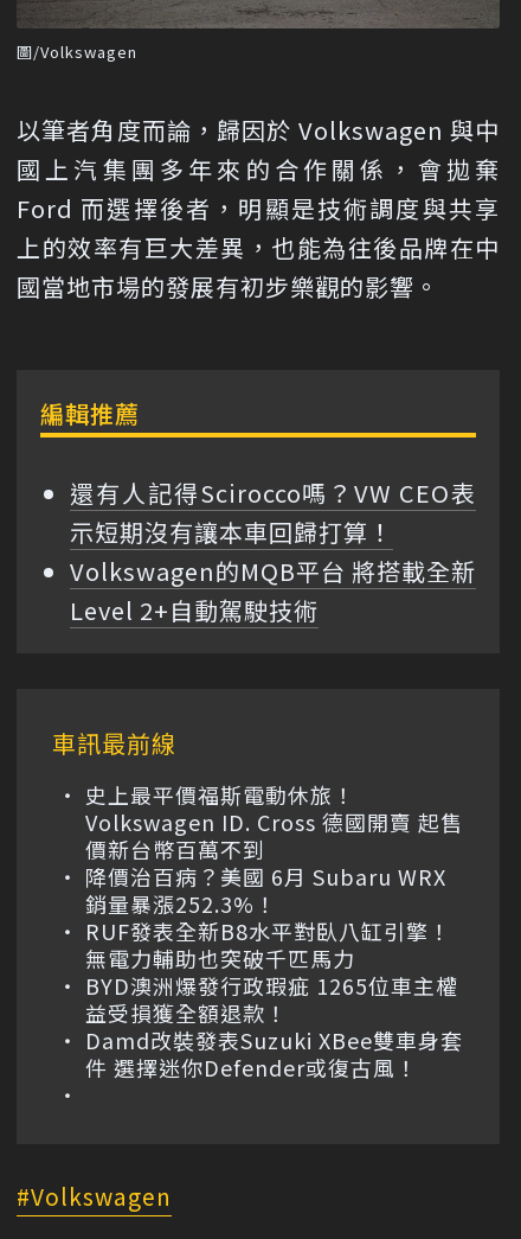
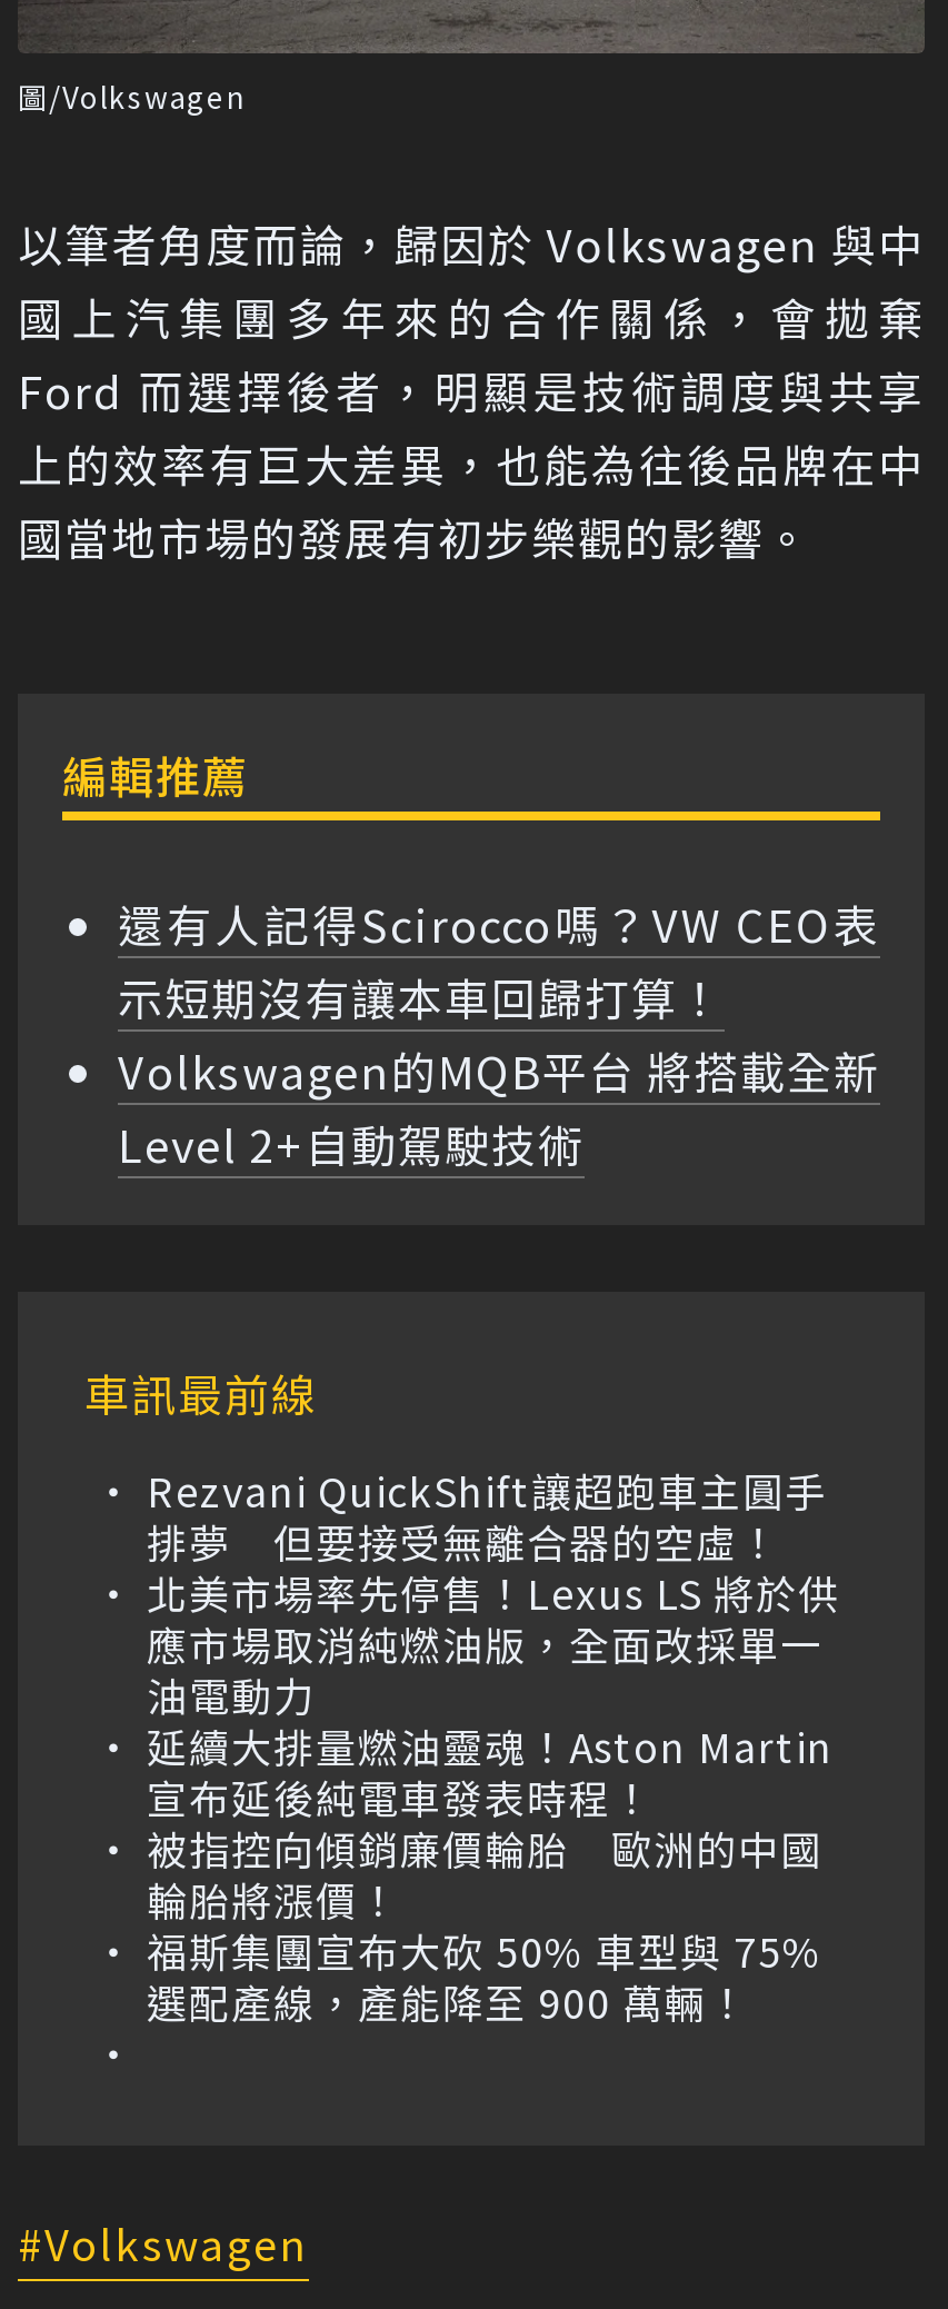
[85,779,463,1082] 史上最平價福斯電動休旅！ | Volkswagen ID. Cross 德國開賣 起售 | 價新台幣百萬不到 | 降價治百病？美國 6月 Subaru WRX | 銷量暴漲252.3%！ | RUF發表全新B8水平對臥八缸引擎！ | 無電力輔助也突破千匹馬力 | BYD澳洲爆發行政瑕疵 1265位車主權 | 益受損獲全額退款！ | Damd改裝發表Suzuki XBee雙車身套 | 件 選擇迷你Defender或復古風！ -> [147,1461,840,2030] Rezvani QuickShift讓超跑車主圓手 | 排夢 但要接受無離合器的空虛！ | 北美市場率先停售！Lexus LS 將於供 | 應市場取消純燃油版，全面改採單一 | 油電動力 | 延續大排量燃油靈魂！Aston Martin | 宣布延後純電車發表時程！ | 被指控向傾銷廉價輪胎 歐洲的中國 | 輪胎將漲價！ | 福斯集團宣布大砍 50% 車型與 75% | 選配產線，產能降至 900 萬輛！

